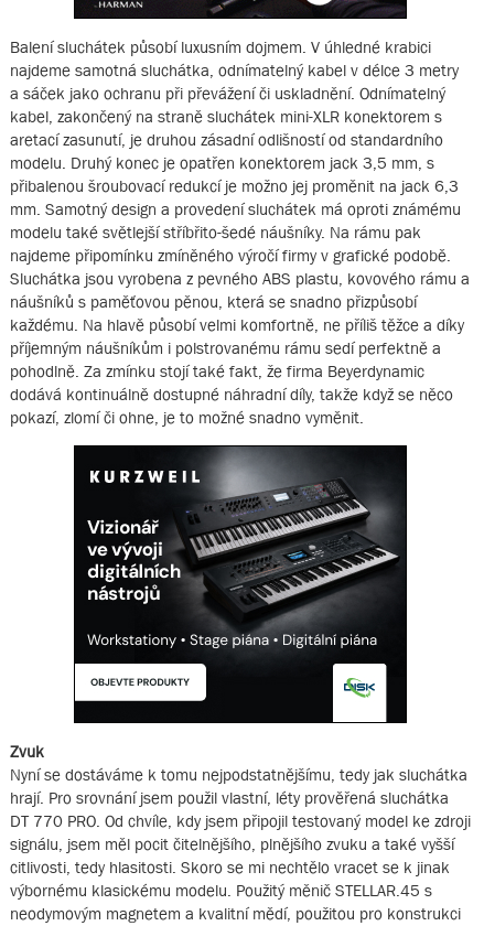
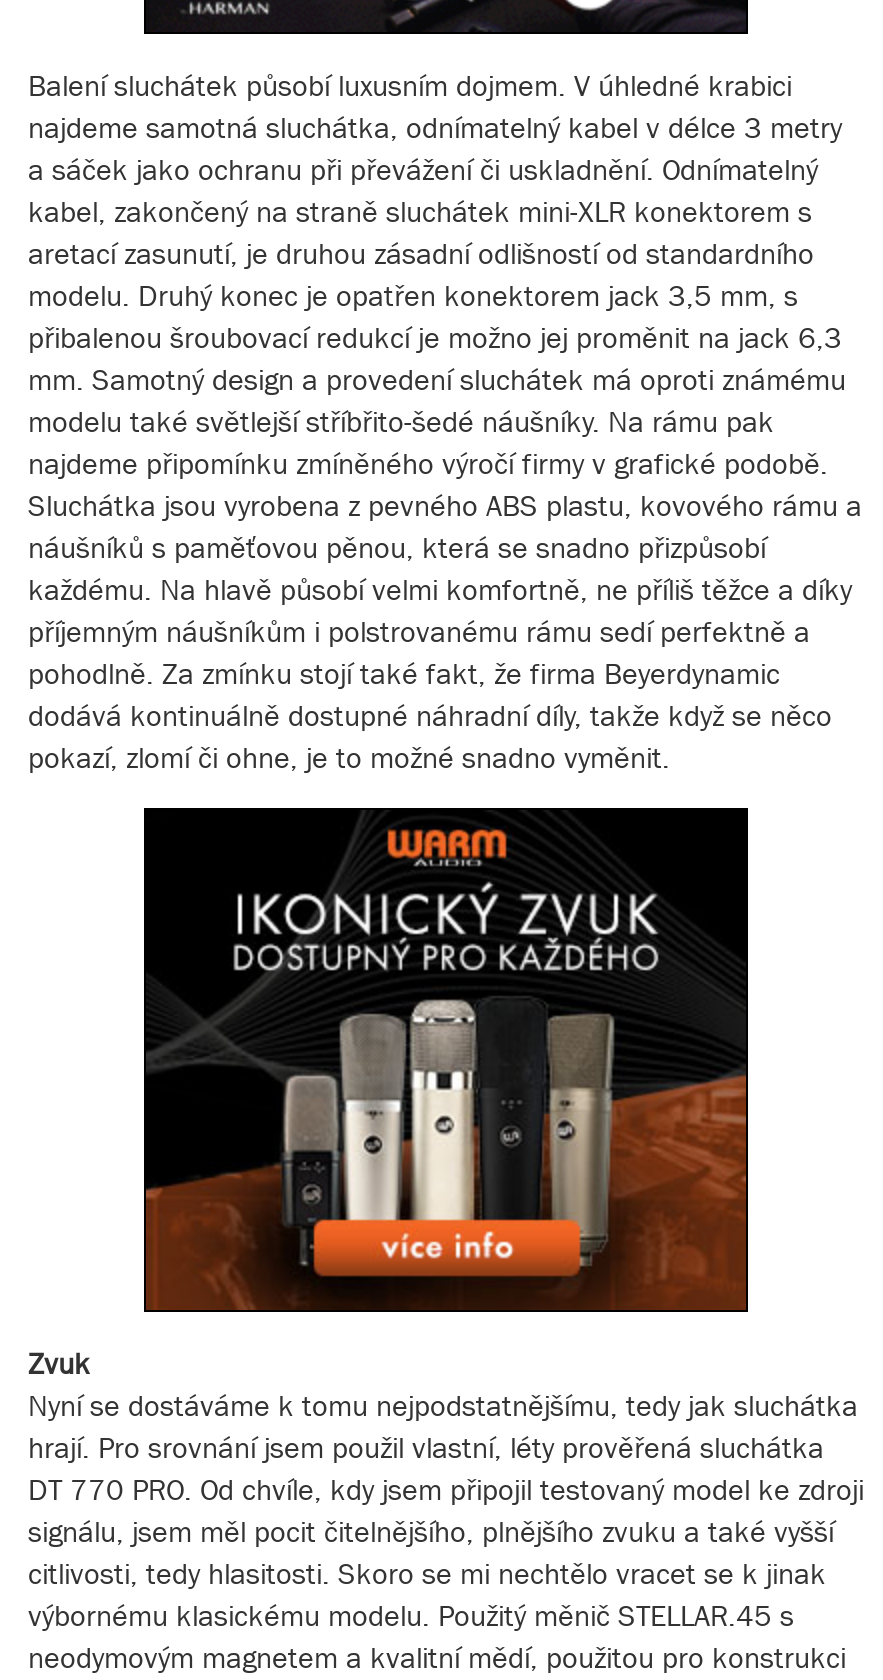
[74,446,407,723] [image] -> [144,810,748,1312] [image]

